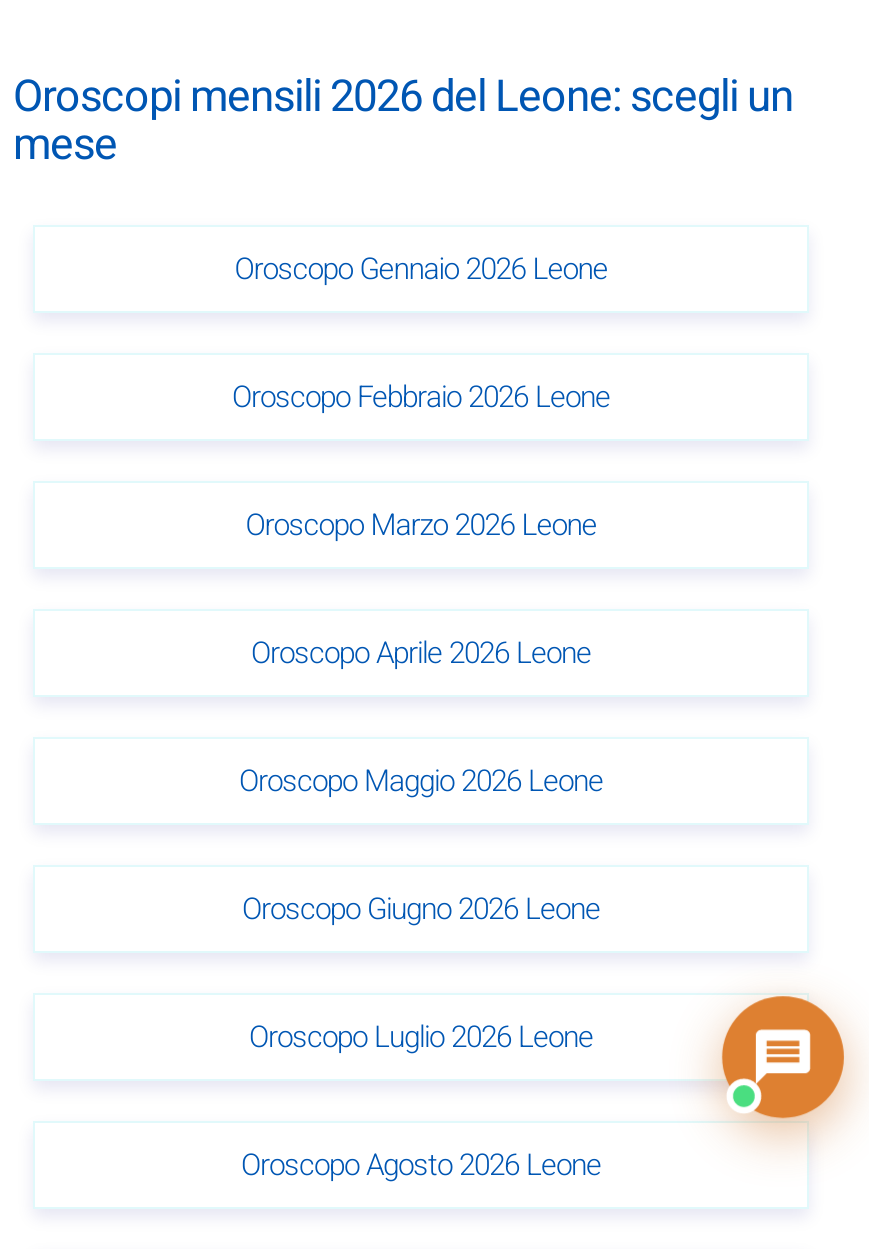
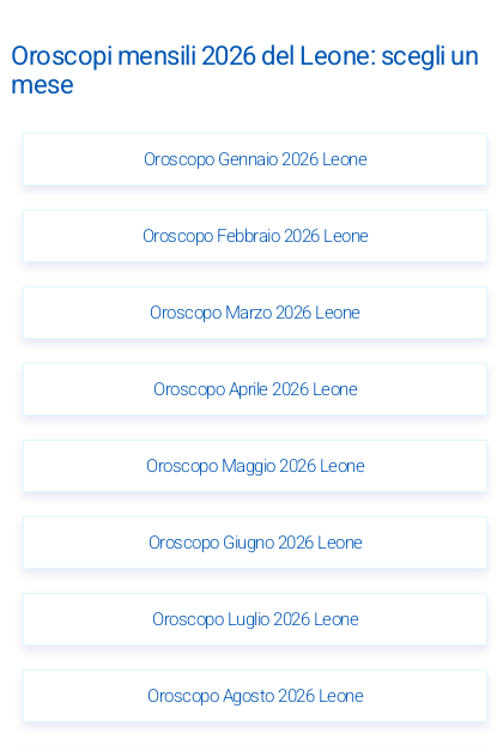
[701,991,863,1155] [image] -> none

